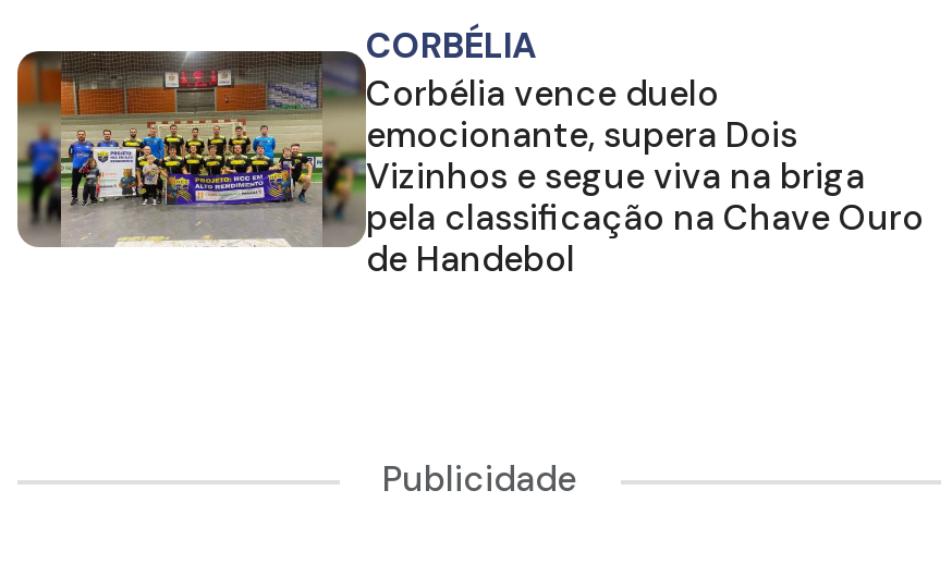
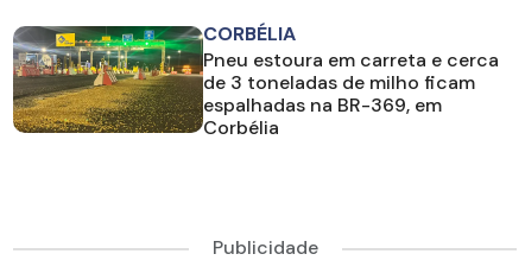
[15,32,924,281] [image] | Corbélia vence duelo | emocionante, supera Dois | Vizinhos e segue viva na briga | pela classificação na Chave Ouro | de Handebol -> [12,25,499,140] [image] | Pneu estoura em carreta e cerca | de 3 toneladas de milho ficam | espalhadas na BR-369, em | Corbélia

